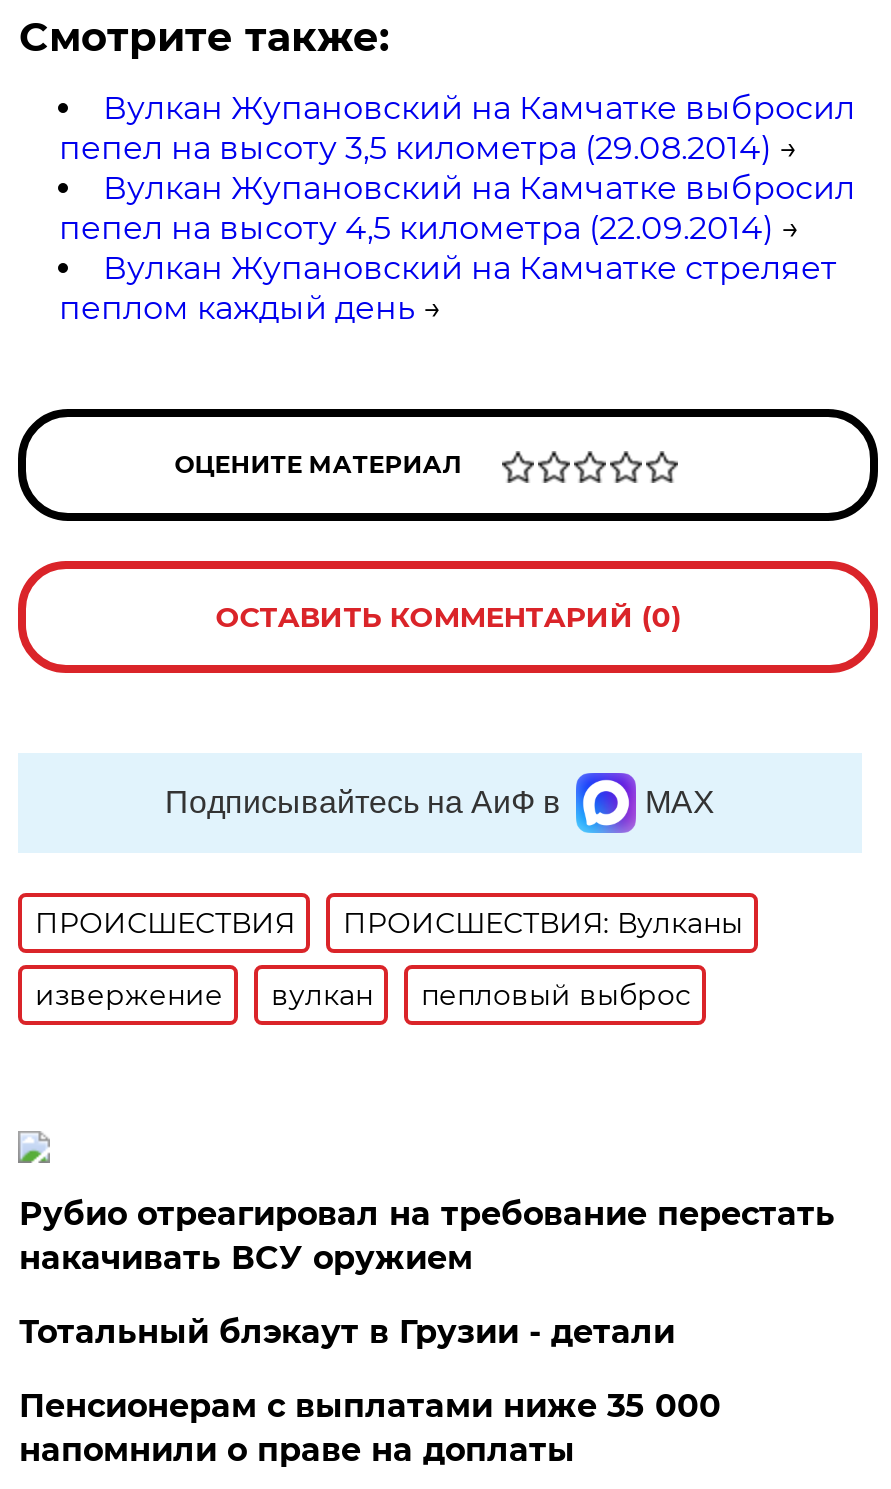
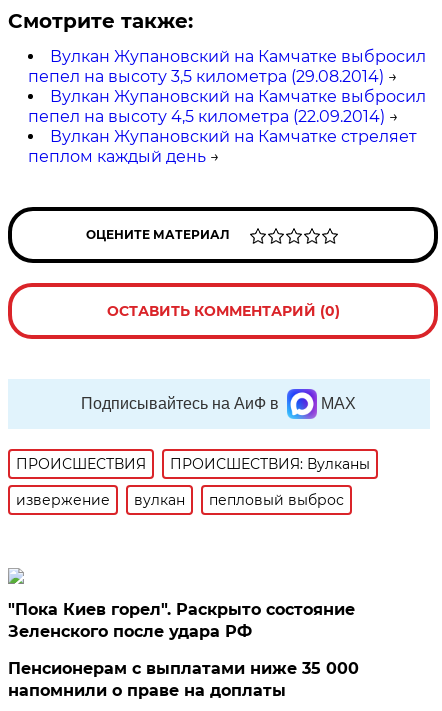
[19,1195,835,1351] Рубио отреагировал на требование перестать | накачивать ВСУ оружием | Тотальный блэкаут в Грузии - детали -> [8,600,355,641] "Пока Киев горел". Раскрыто состояние | Зеленского после удара РФ

